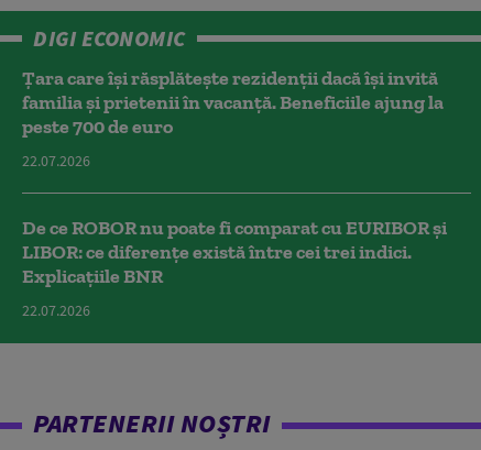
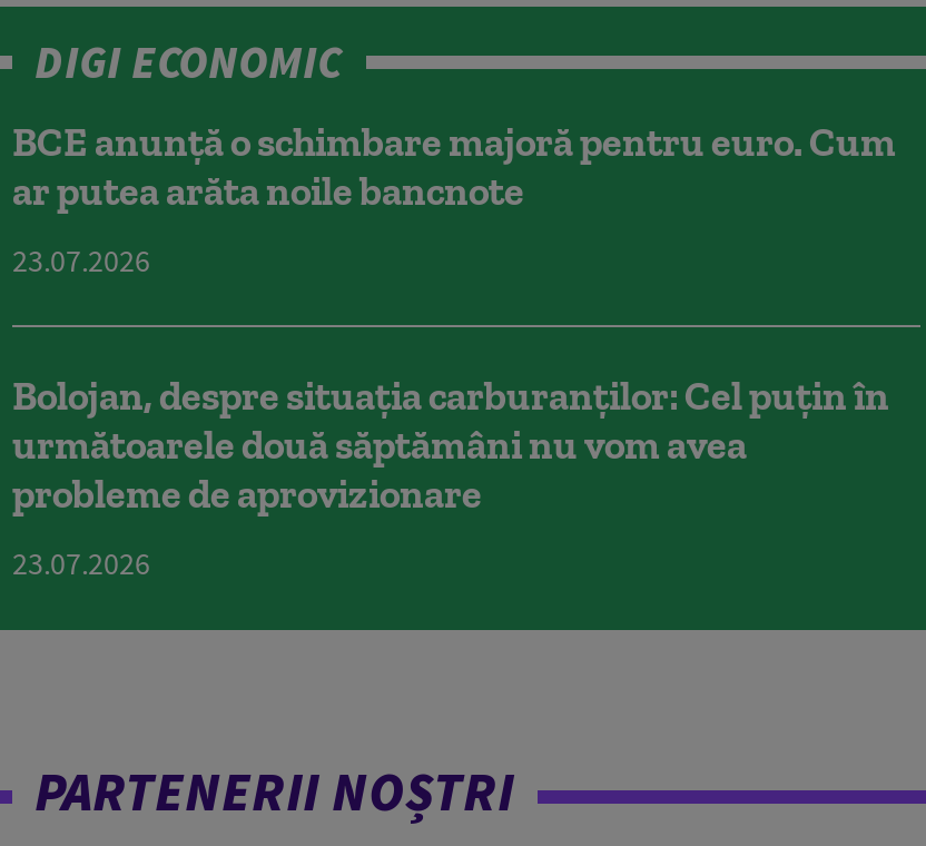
[22,66,444,139] Țara care își răsplătește rezidenții dacă își invită | familia și prietenii în vacanță. Beneficiile ajung la | peste 700 de euro -> [12,119,896,217] BCE anunță o schimbare majoră pentru euro. Cum | ar putea arăta noile bancnote
[22,151,90,171] 22.07.2026 -> [12,241,150,281] 23.07.2026
[22,216,447,289] De ce ROBOR nu poate fi comparat cu EURIBOR și | LIBOR: ce diferențe există între cei trei indici. | Explicațiile BNR -> [12,372,889,519] Bolojan, despre situația carburanților: Cel puţin în | următoarele două săptămâni nu vom avea | probleme de aprovizionare
[22,301,90,321] 22.07.2026 -> [12,544,150,584] 23.07.2026

